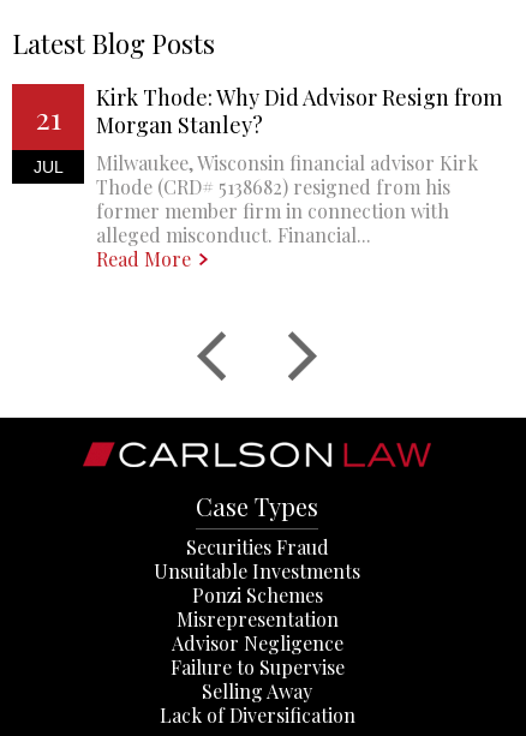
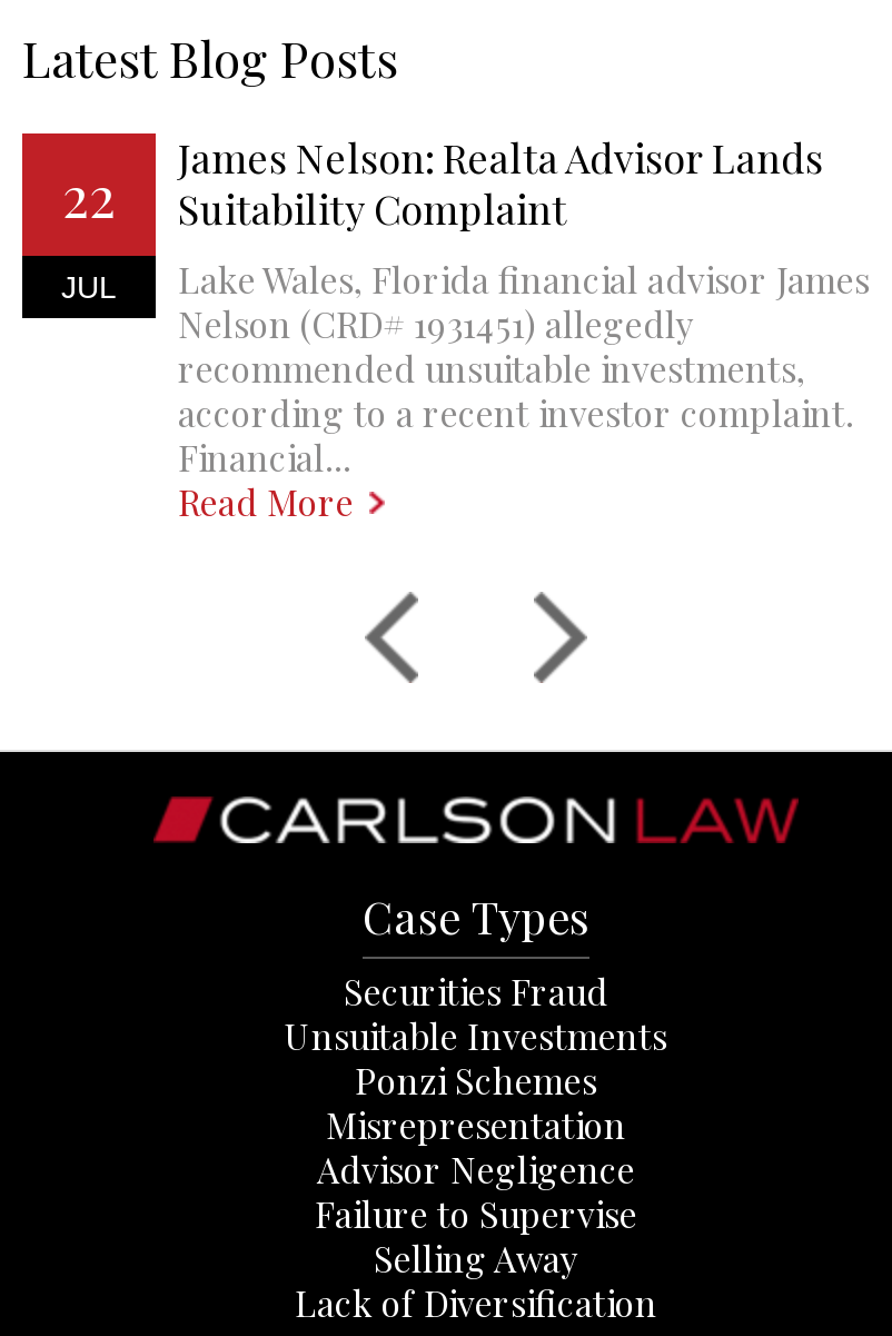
[96,83,502,248] Kirk Thode: Why Did Advisor Resign from | Morgan Stanley? | Milwaukee, Wisconsin financial advisor Kirk | Thode (CRD# 5138682) resigned from his | former member firm in connection with | alleged misconduct. Financial... -> [178,132,870,481] James Nelson: Realta Advisor Lands | Suitability Complaint | Lake Wales, Florida financial advisor James | Nelson (CRD# 1931451) allegedly | recommended unsuitable investments, | according to a recent investor complaint. | Financial...
[35,97,61,137] 21 -> [62,158,116,232] 22
moved [96,246,191,272] -> [178,479,354,526]: Read More

